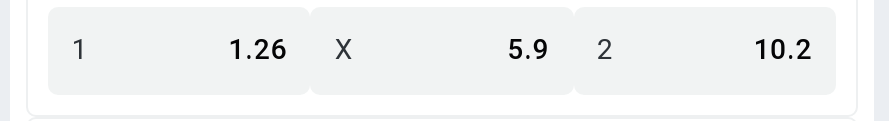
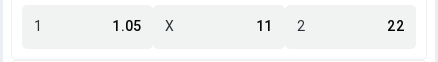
[229,33,353,65] 1.26 X -> [112,18,175,34] 1.05 X
[508,33,614,65] 5.9 2 -> [256,18,305,34] 11 2
[754,33,812,65] 10.2 -> [387,18,404,34] 22

